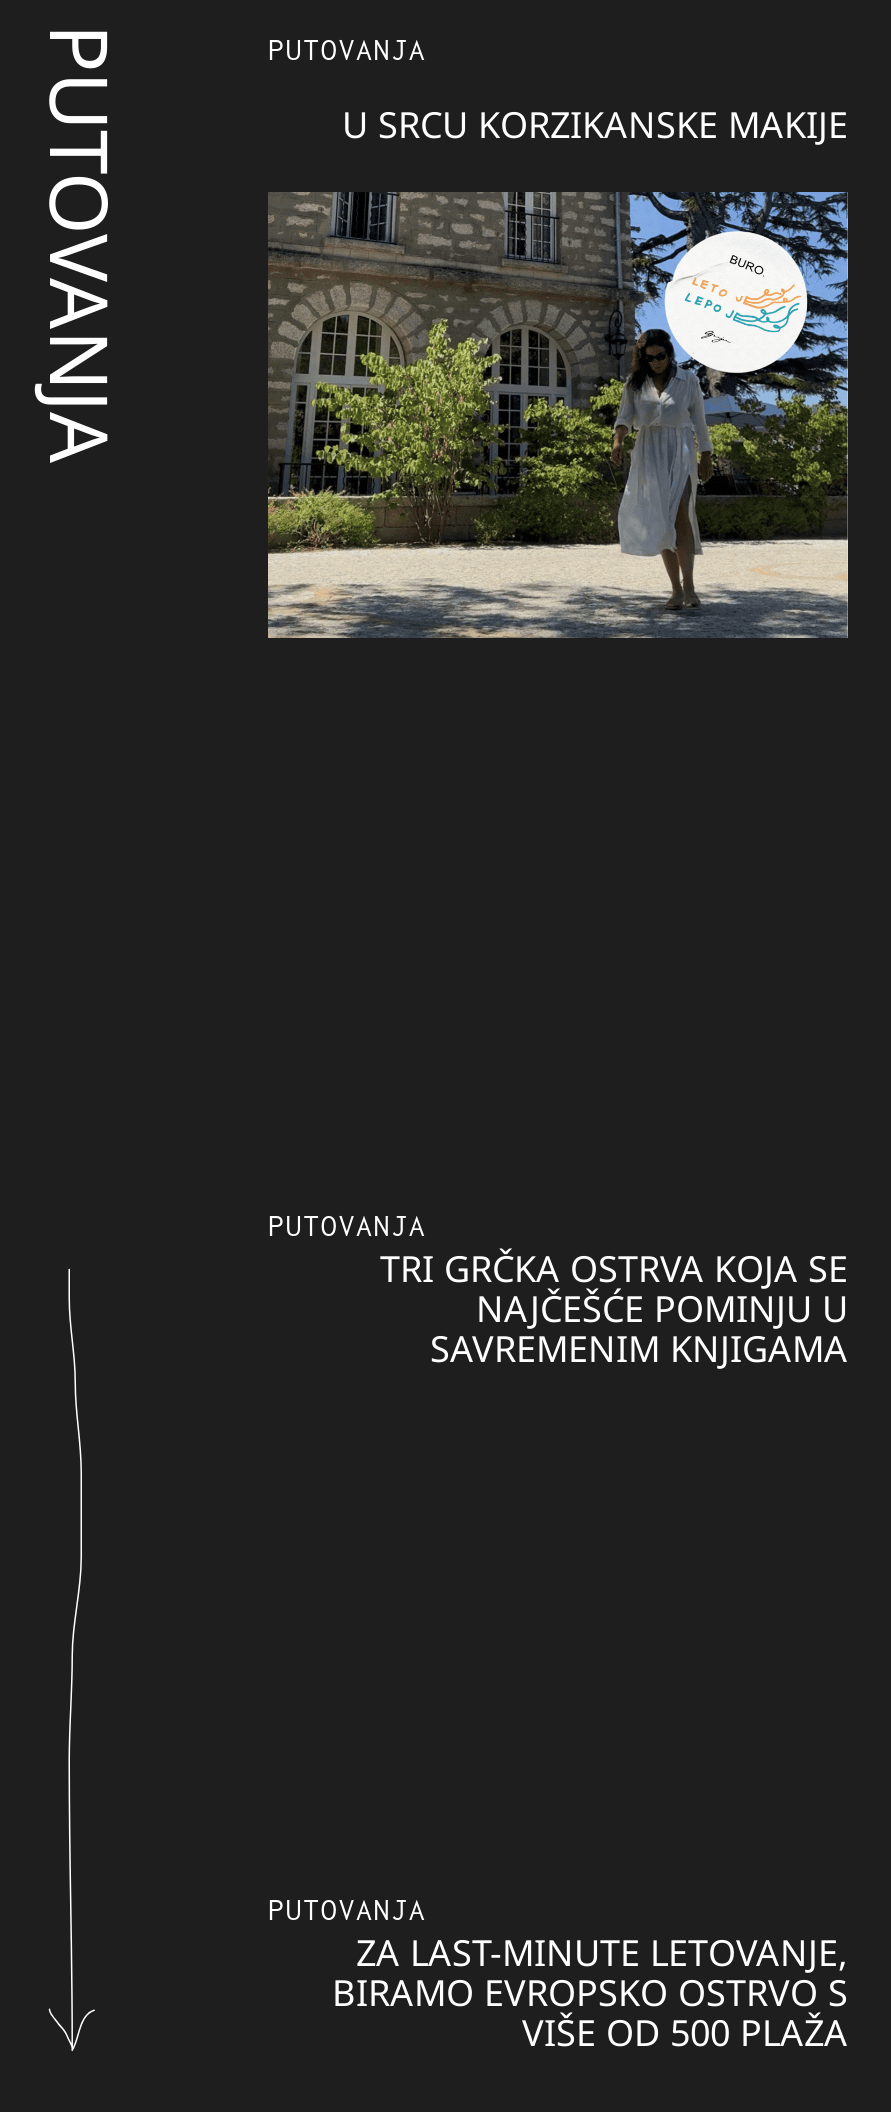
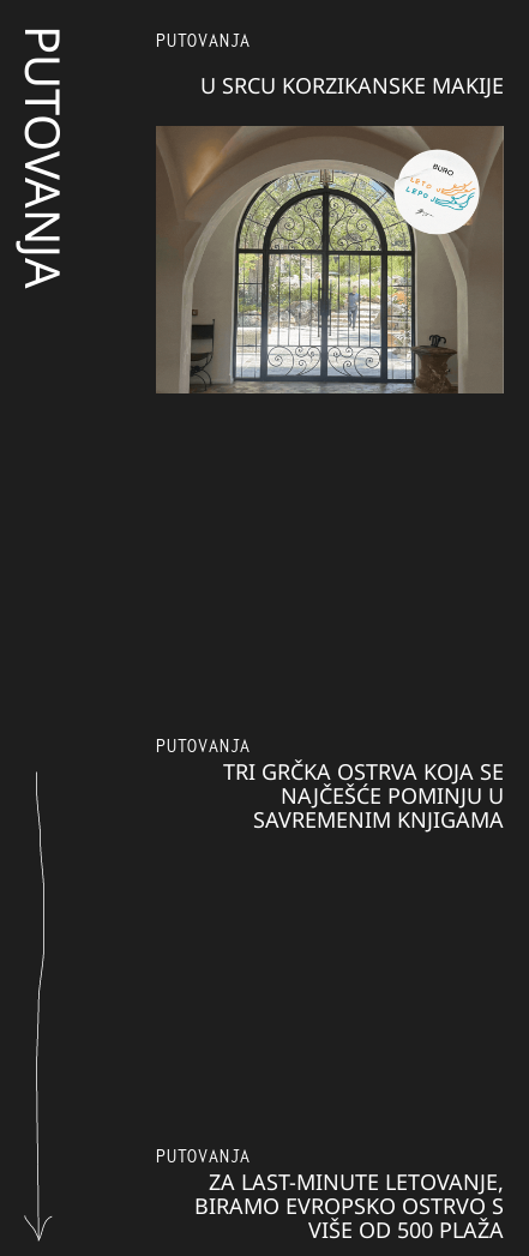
[268,190,850,640] [image] -> [156,125,504,393] [image]

